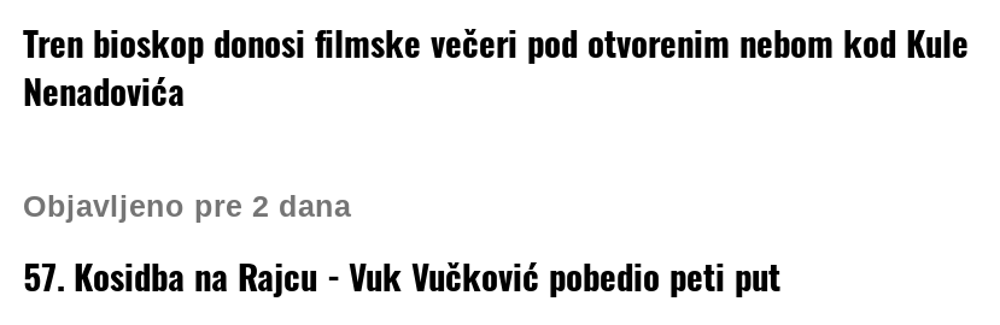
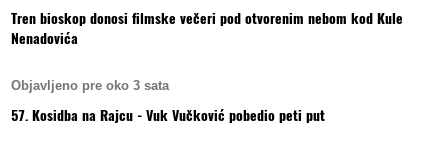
[23,189,351,223] Objavljeno pre 2 dana -> [11,79,169,93] Objavljeno pre oko 3 sata

